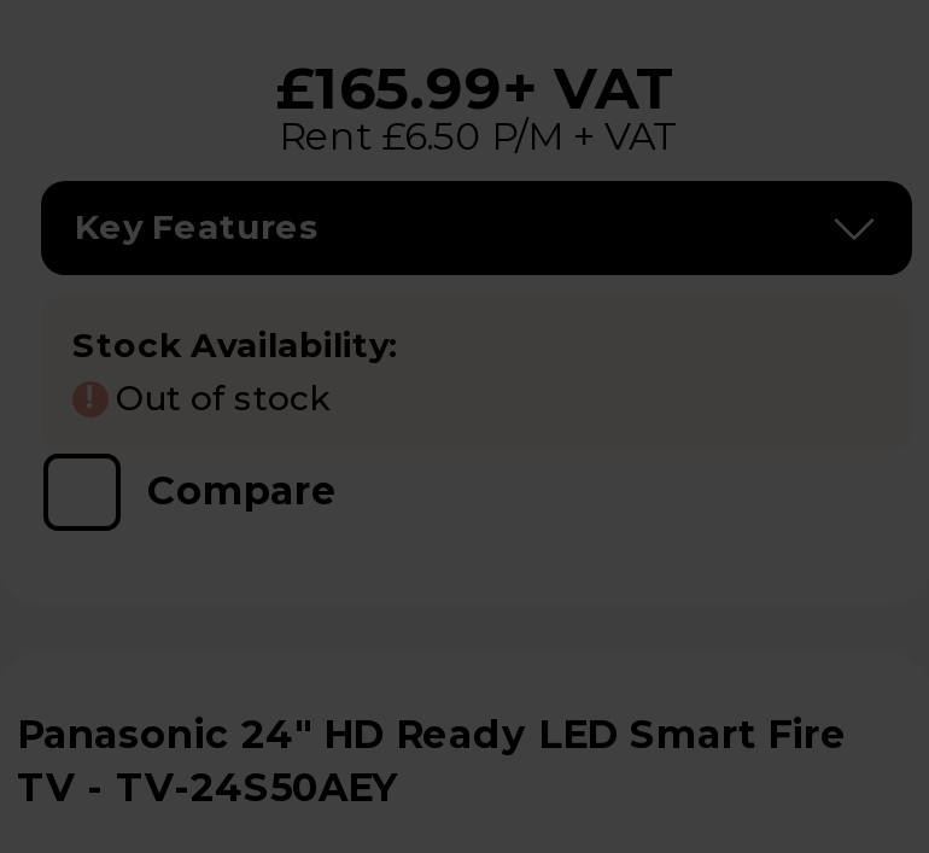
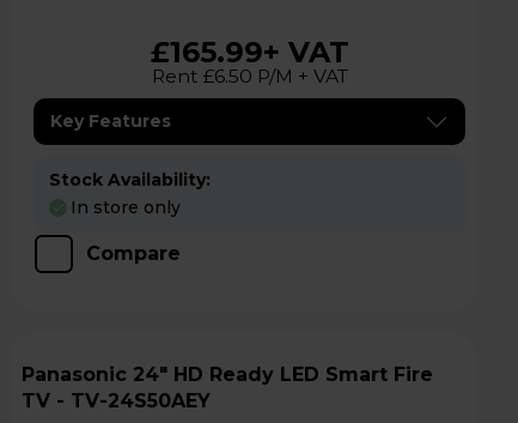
[84,376,331,419] ! Out of stock -> [71,196,181,218] In store only

